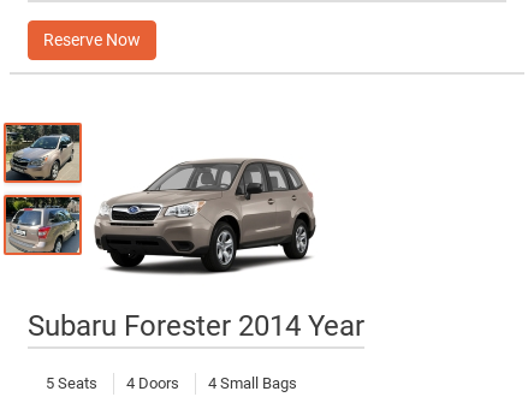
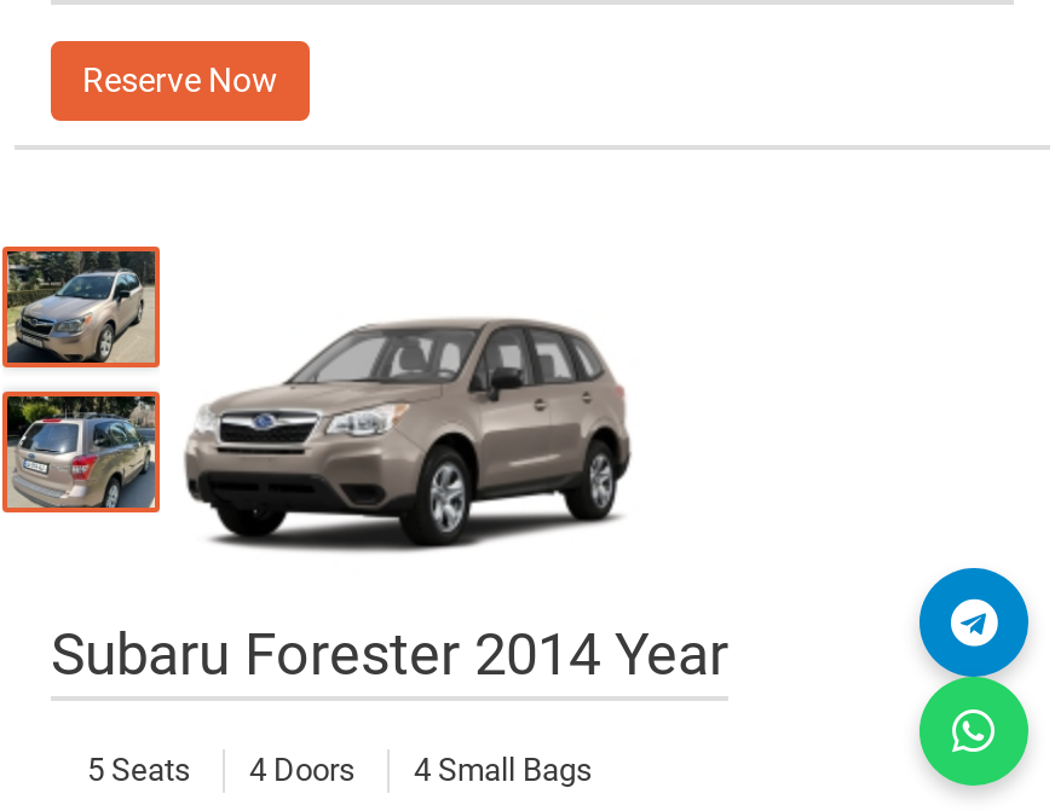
none -> [917,566,1031,793] [image]

